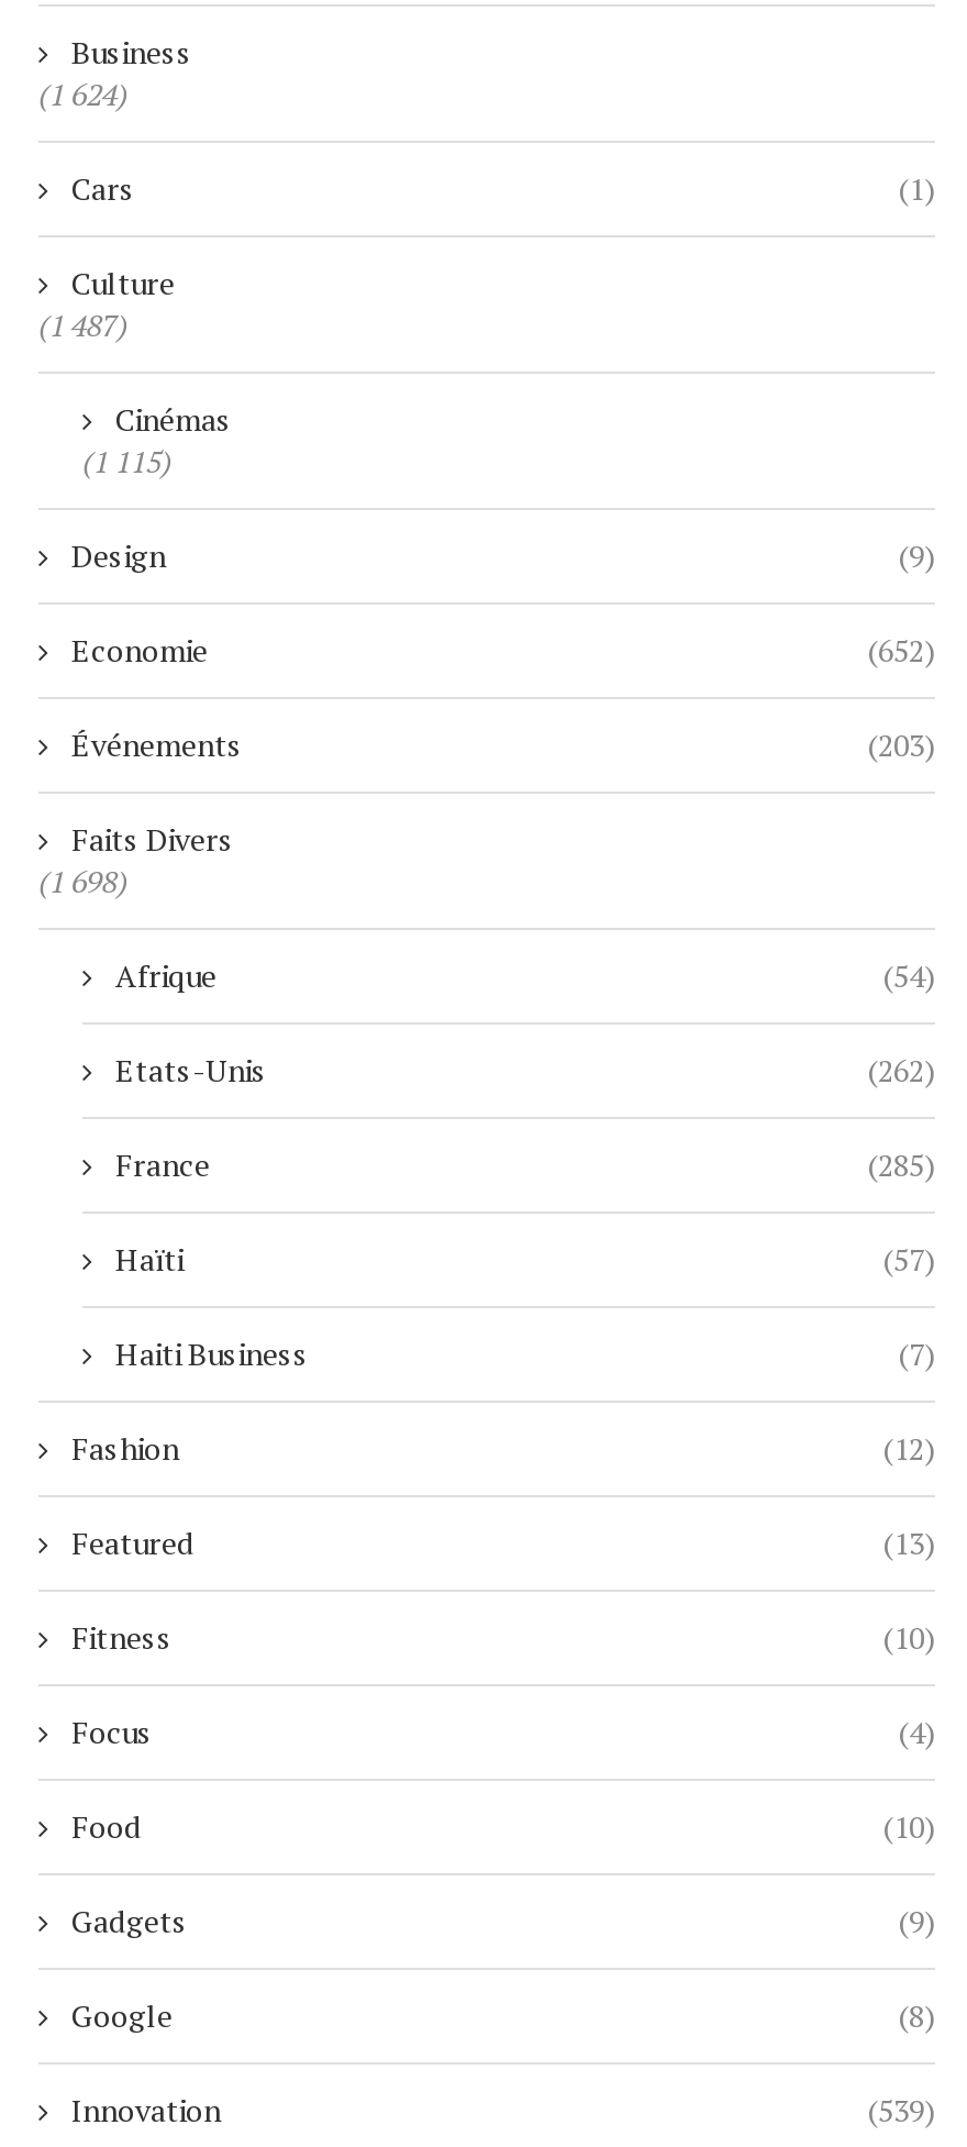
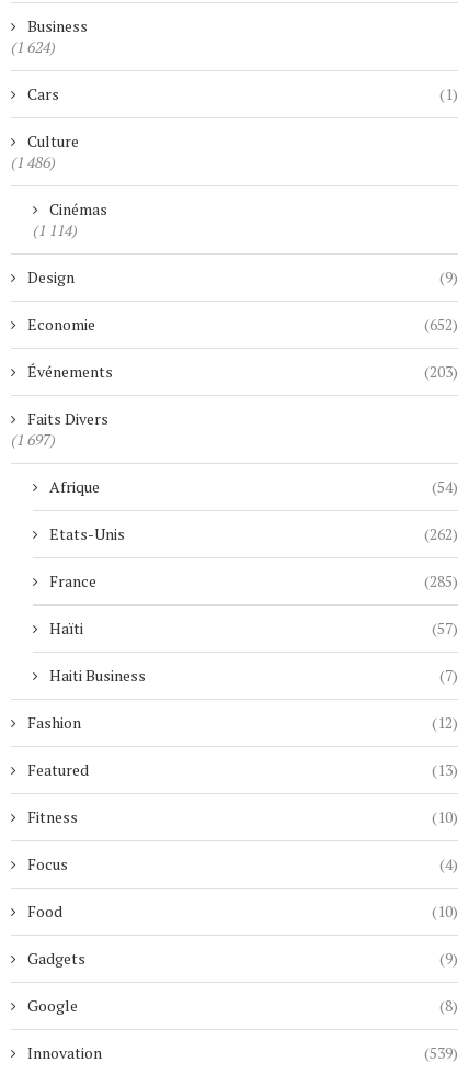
[38,302,129,344] (1 487) -> [11,151,56,172] (1 486)
[82,439,173,480] (1 115) -> [33,219,78,240] (1 114)
[38,859,129,900] (1 698) -> [11,428,56,449] (1 697)

